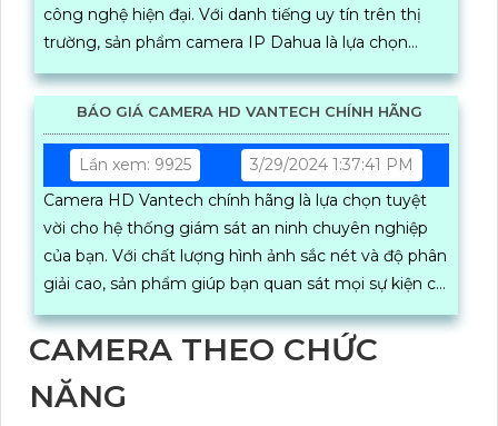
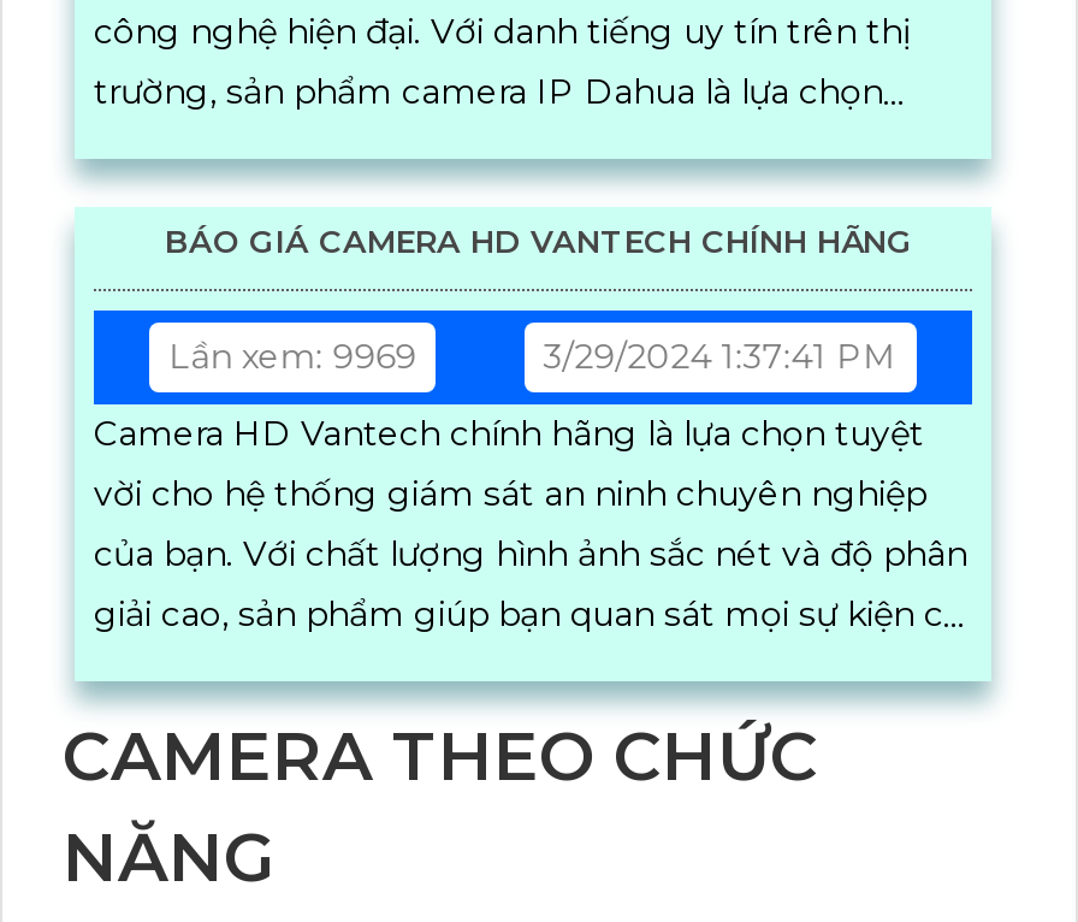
[79,155,191,175] Lần xem: 9925 -> [169,336,417,379] Lần xem: 9969

